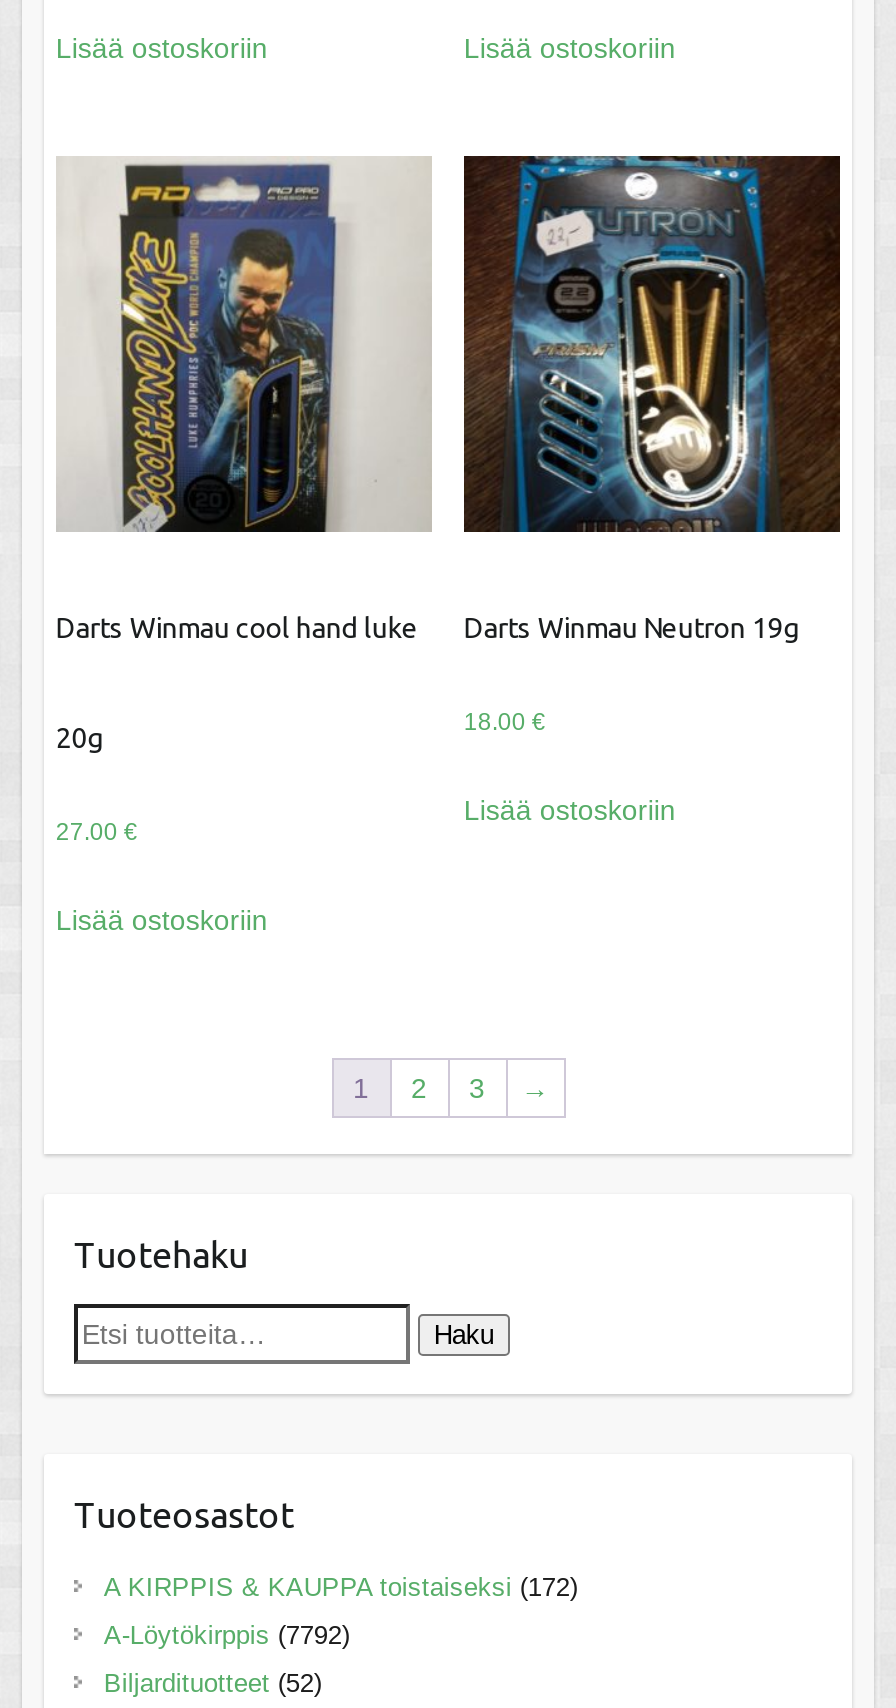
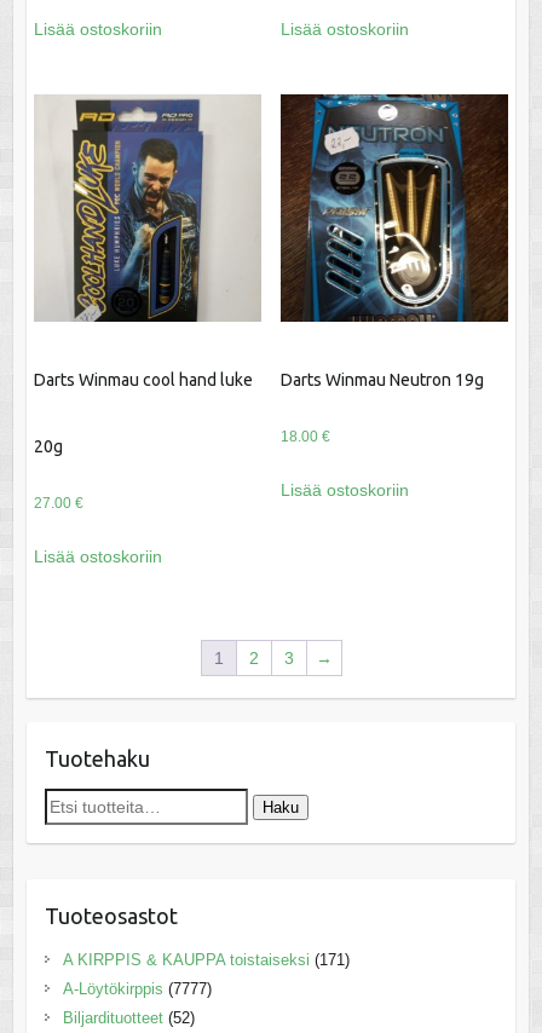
[104,1571,578,1601] A KIRPPIS & KAUPPA toistaiseksi (172) -> [63,950,349,969] A KIRPPIS & KAUPPA toistaiseksi (171)
[104,1619,350,1649] A-Löytökirppis (7792) -> [63,979,211,998] A-Löytökirppis (7777)

